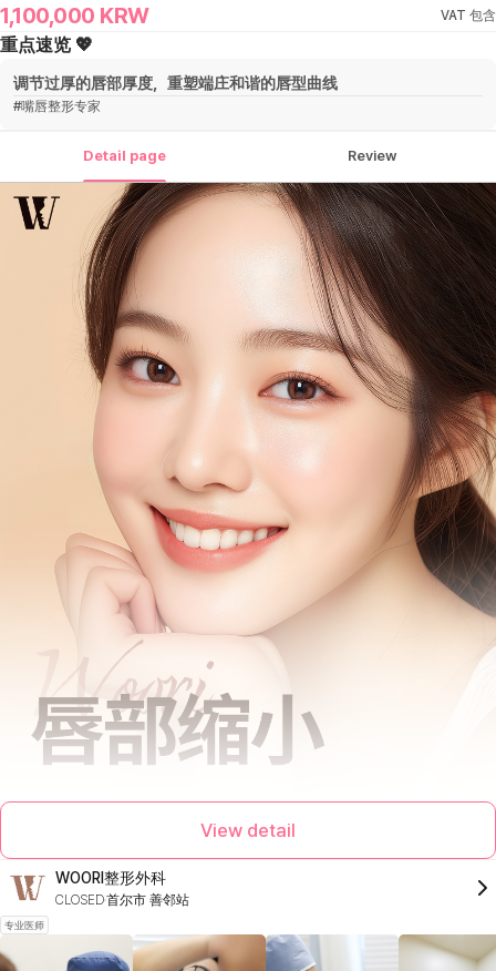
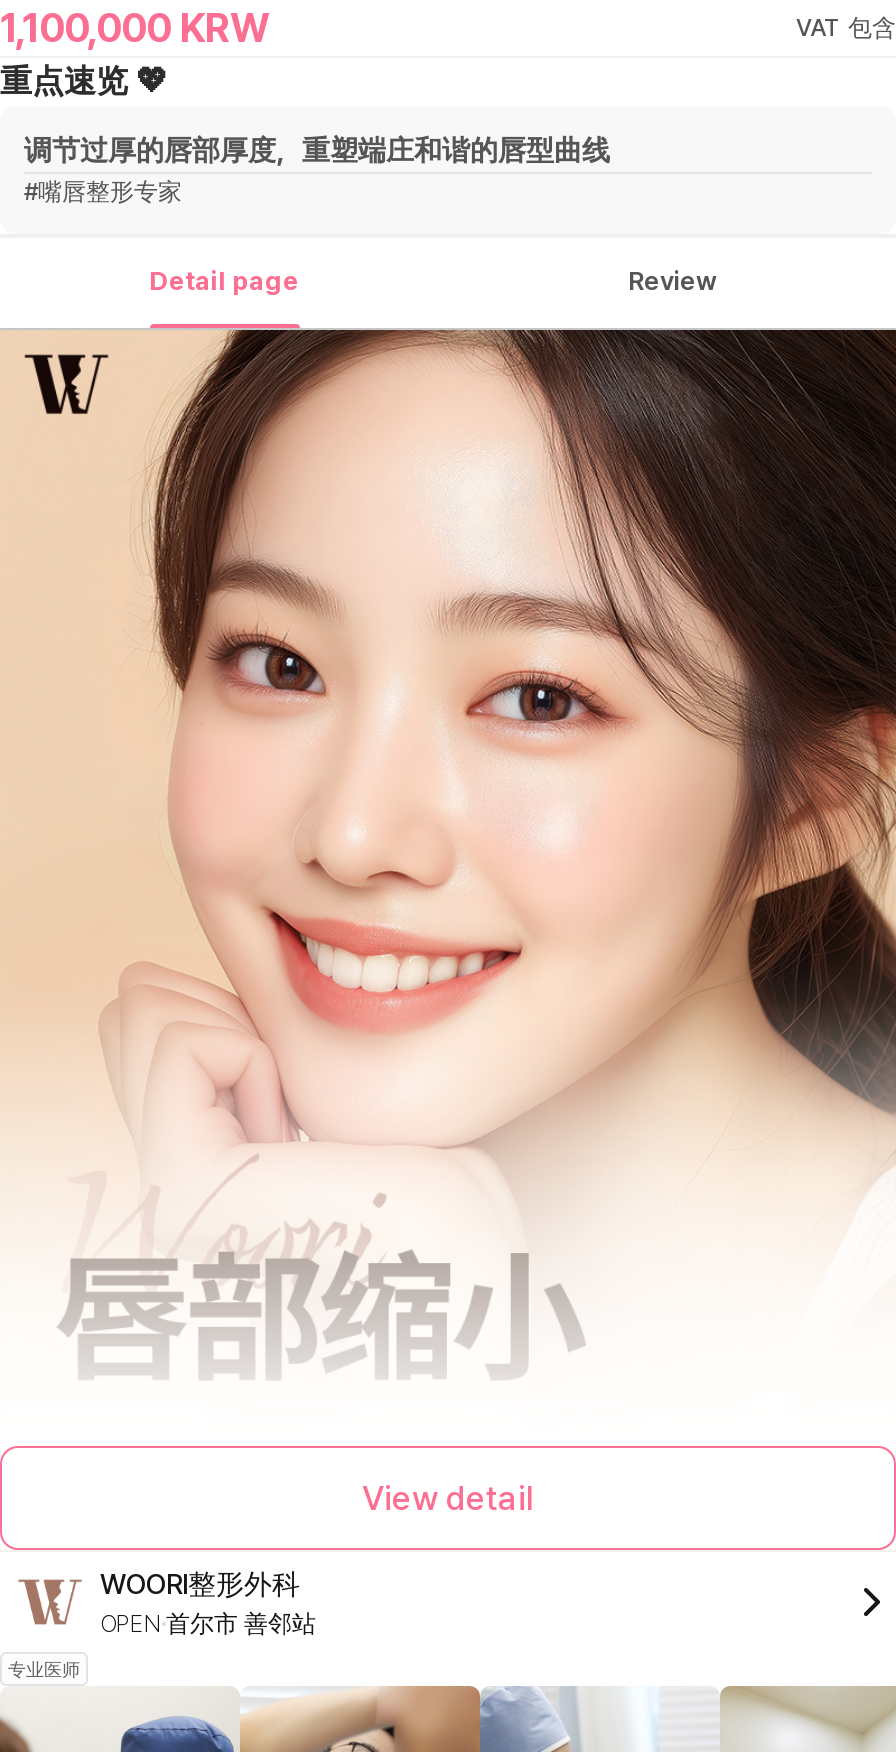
[55,892,189,908] CLOSED 首尔市 善邻站 -> [100,1610,316,1638] OPEN 首尔市 善邻站

